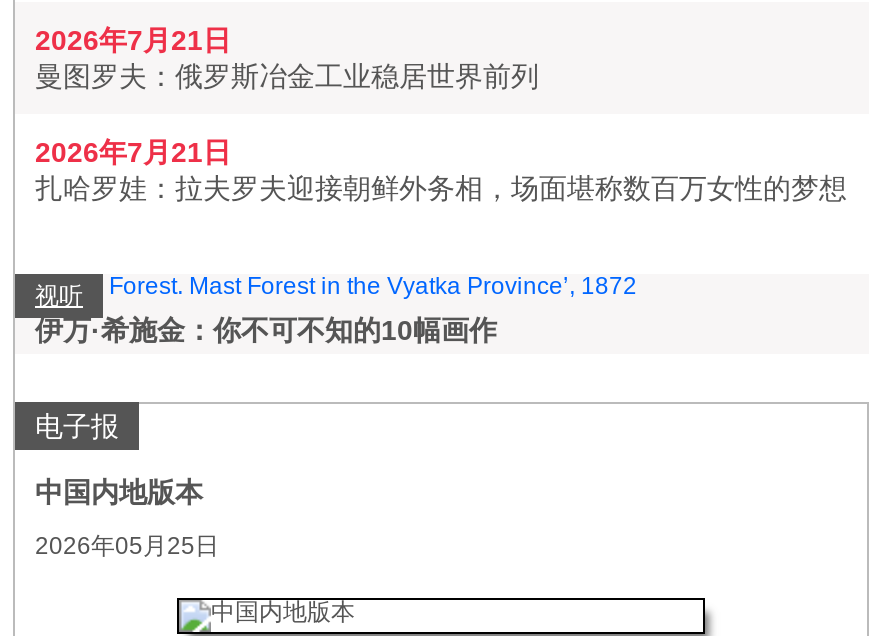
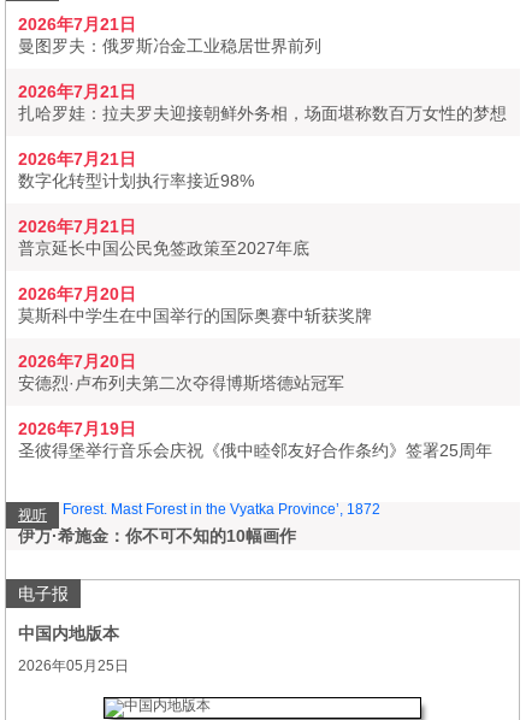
none -> [18,149,492,460] 2026年7月21日 | 数字化转型计划执行率接近98% | 2026年7月21日 | 普京延长中国公民免签政策至2027年底 | 2026年7月20日 | 莫斯科中学生在中国举行的国际奥赛中斩获奖牌 | 2026年7月20日 | 安德烈·卢布列夫第二次夺得博斯塔德站冠军 | 2026年7月19日 | 圣彼得堡举行音乐会庆祝《俄中睦邻友好合作条约》签署25周年

